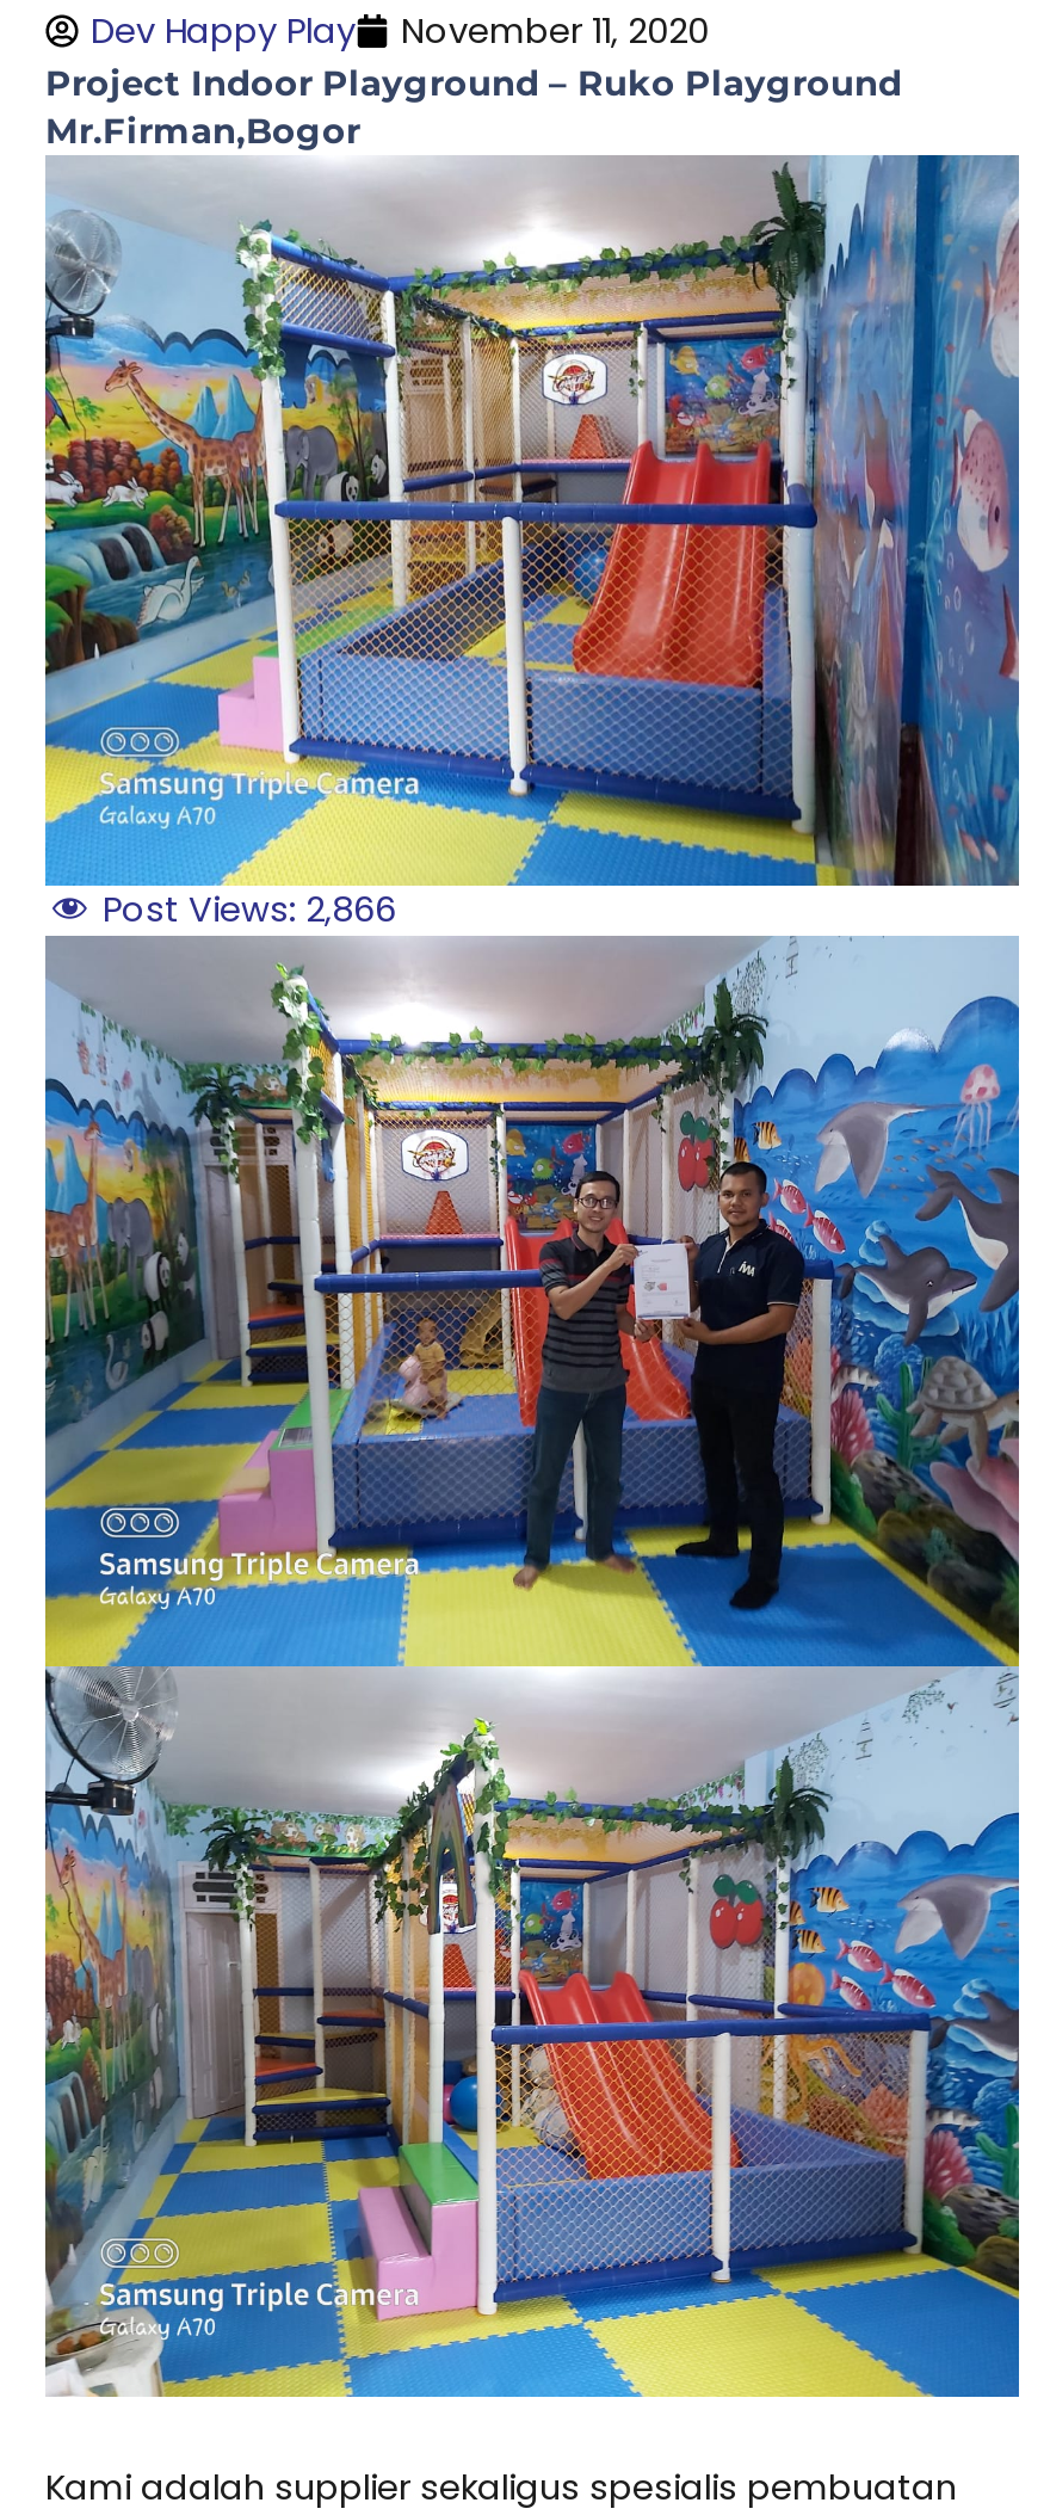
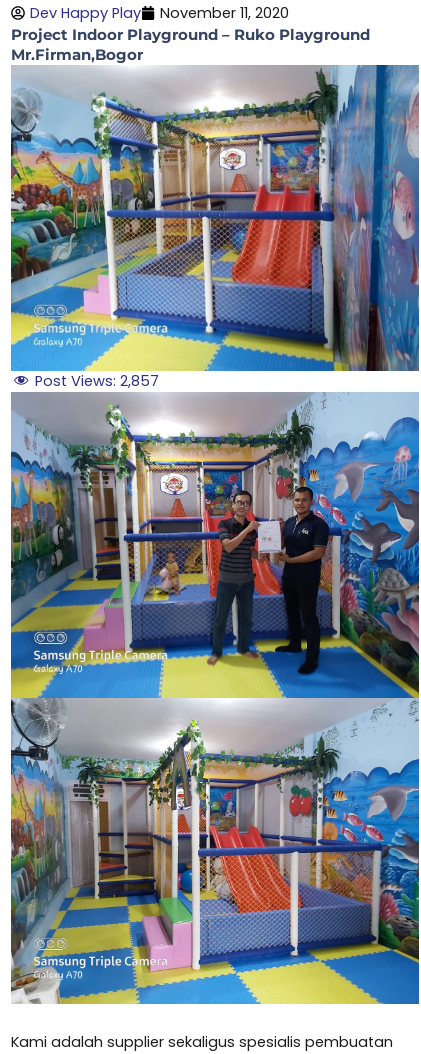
[103,886,396,934] Post Views: 2,866 -> [35,371,159,391] Post Views: 2,857

